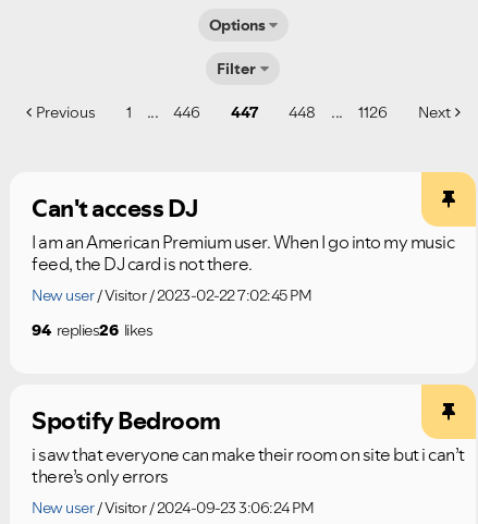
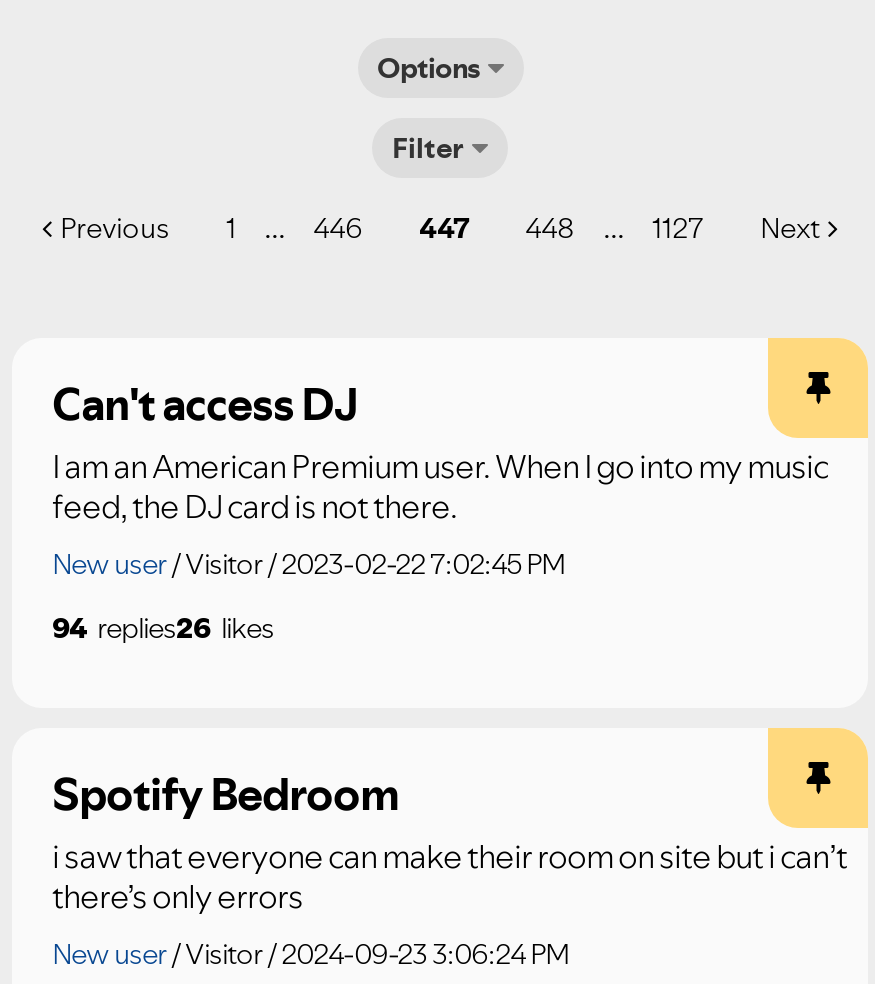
[358,101,387,123] 1126 -> [652,208,704,248] 1127

